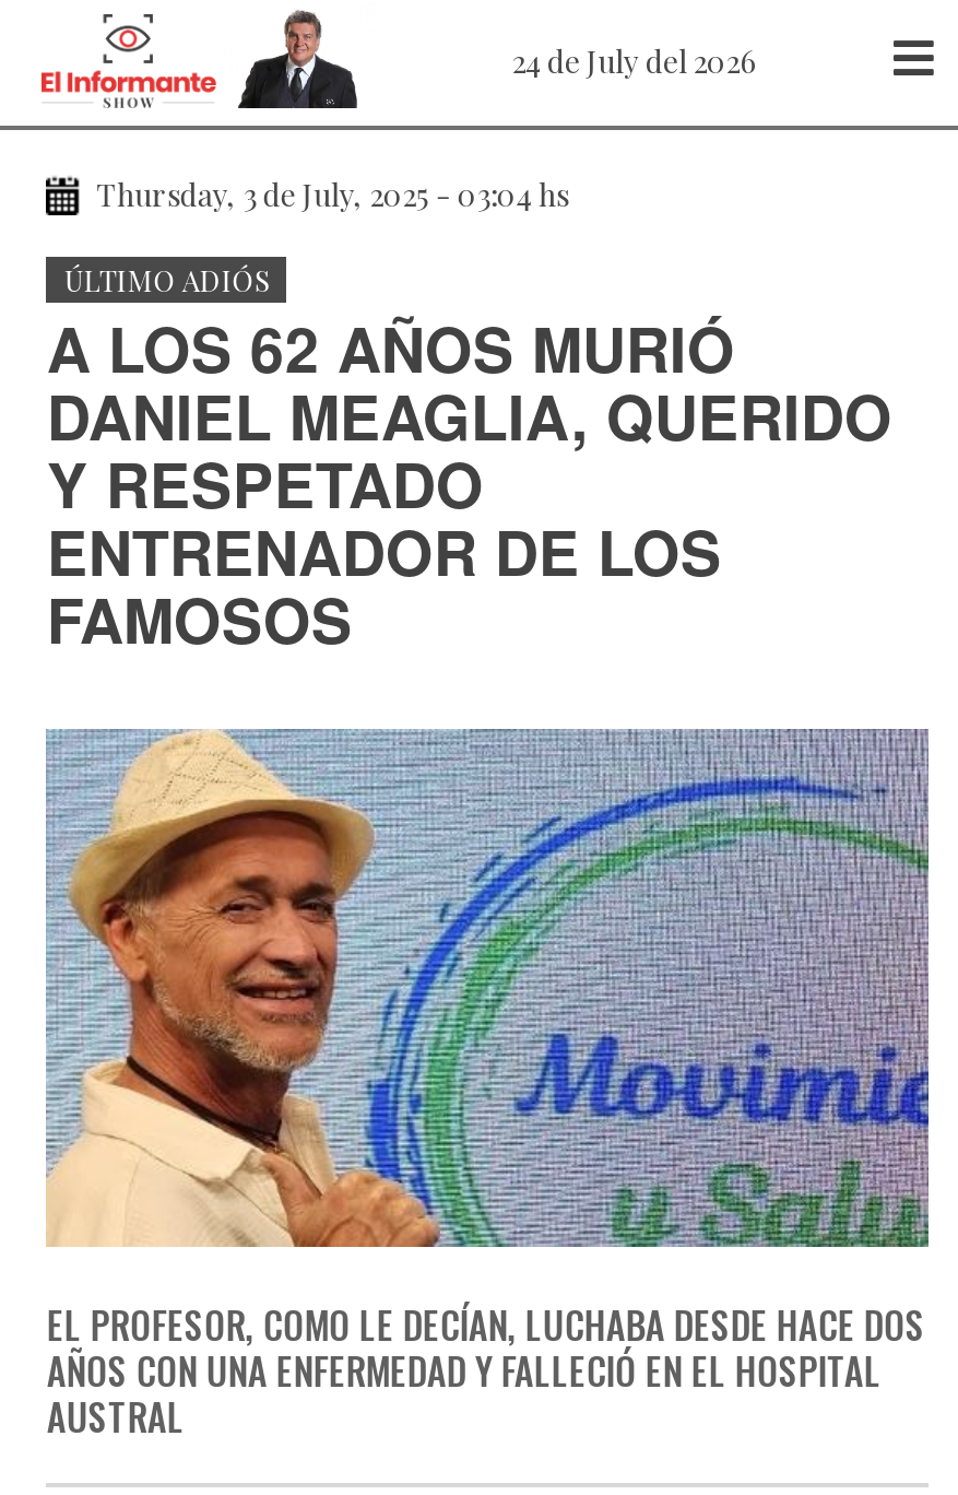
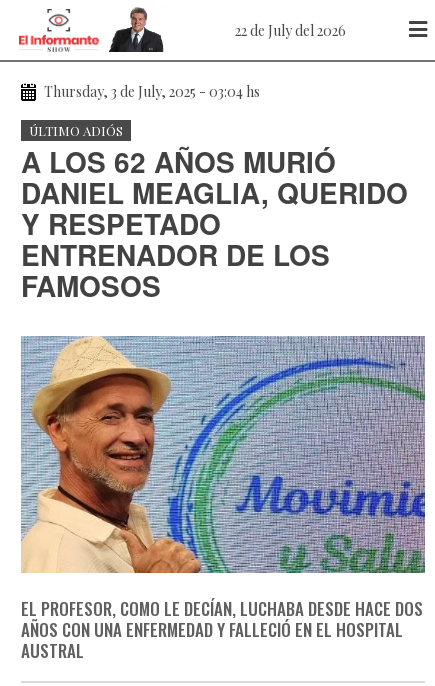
[512,39,757,81] 24 de July del 2026 -> [235,20,346,39] 22 de July del 2026

